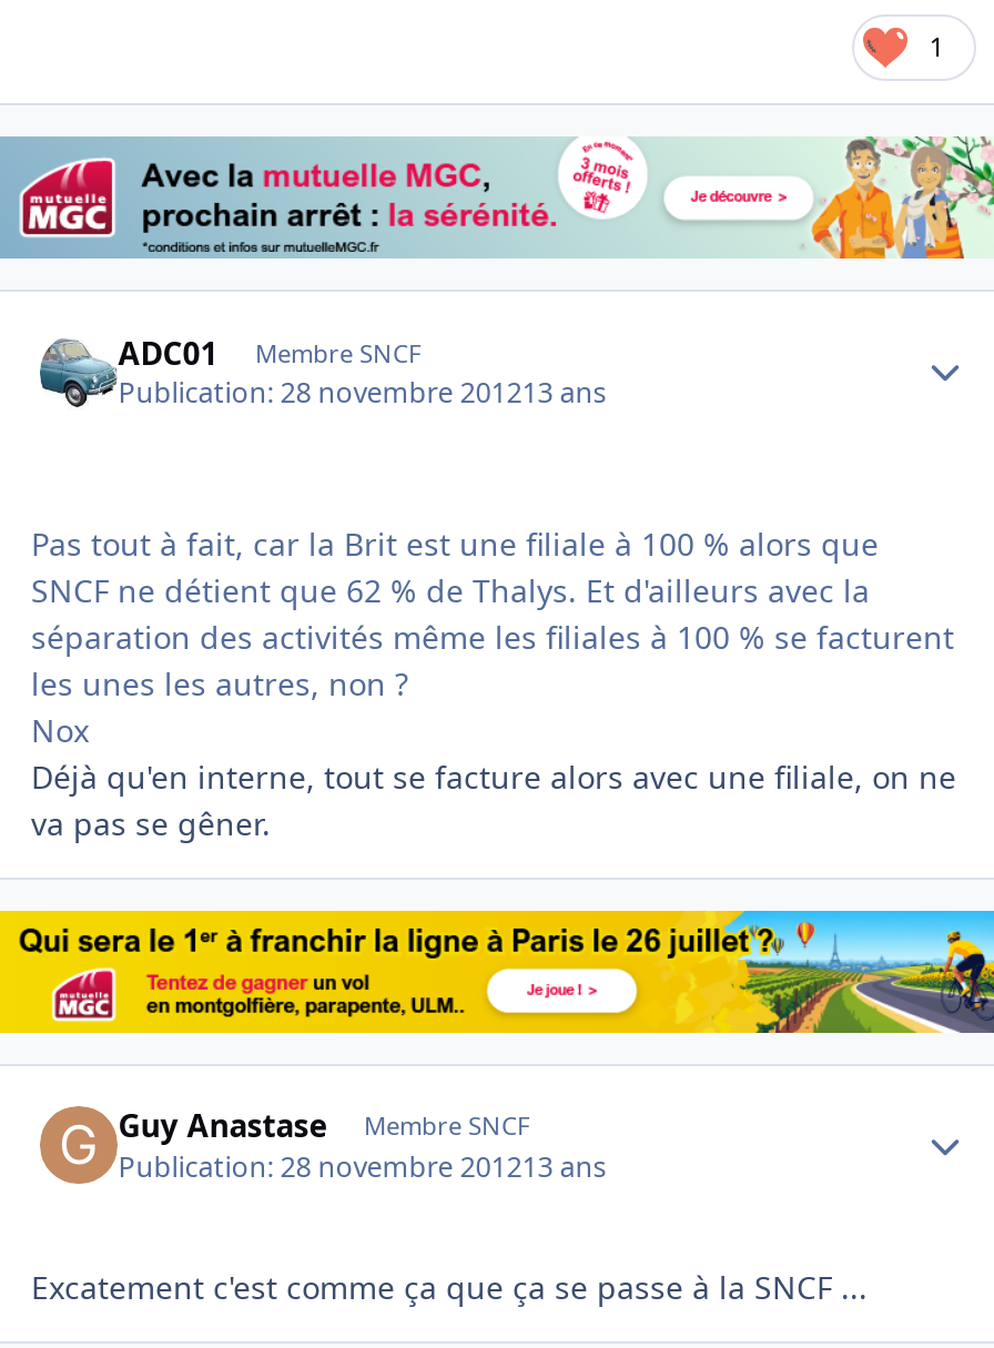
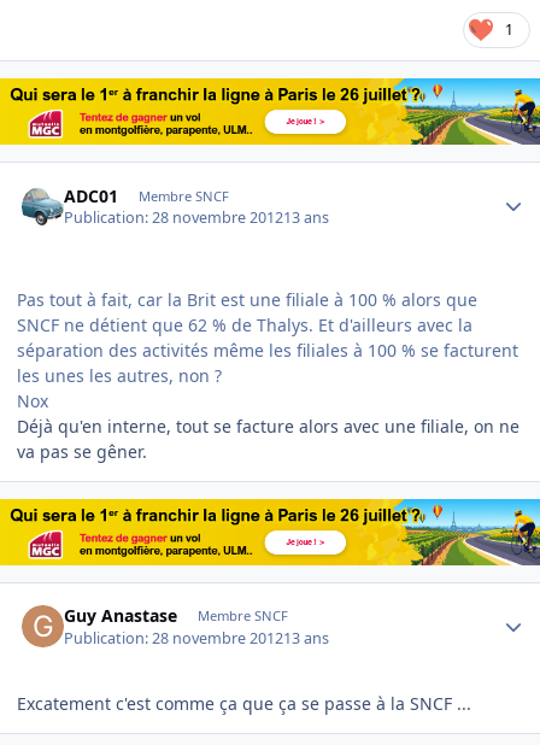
[7,134,987,261] [image] -> [4,77,536,146] [image]

